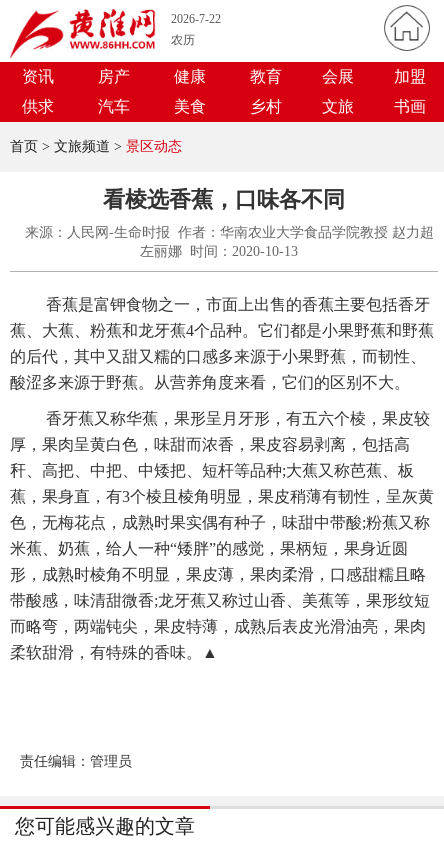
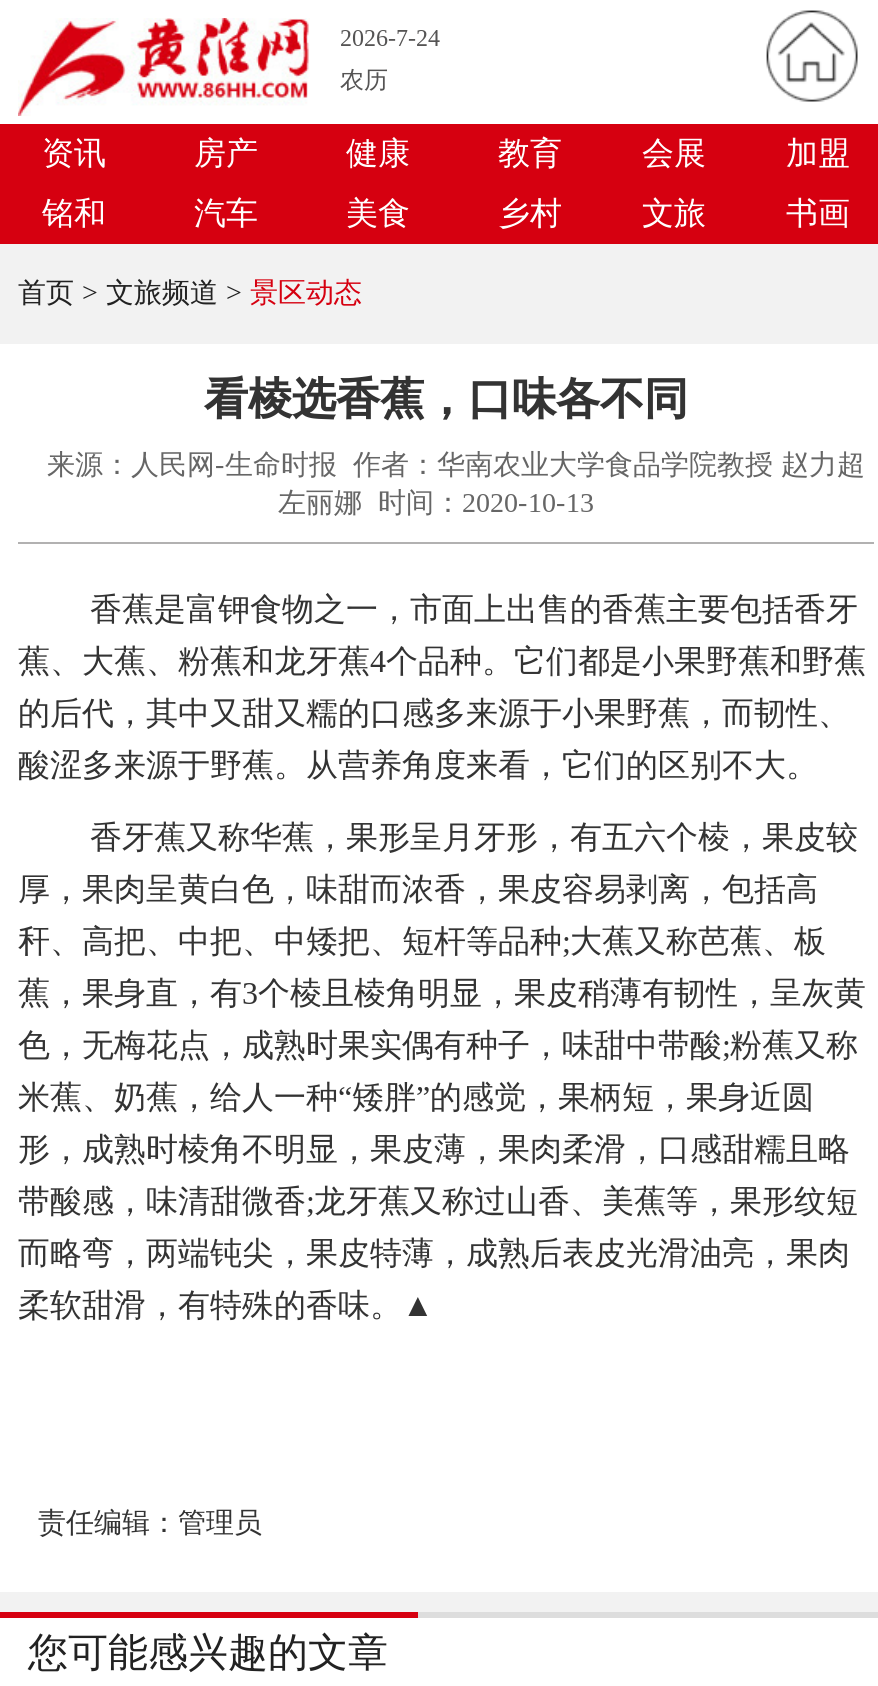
[171,12,221,26] 2026-7-22 -> [340,24,440,52] 2026-7-24
[22,98,54,115] 供求 -> [42,196,106,230] 铭和

